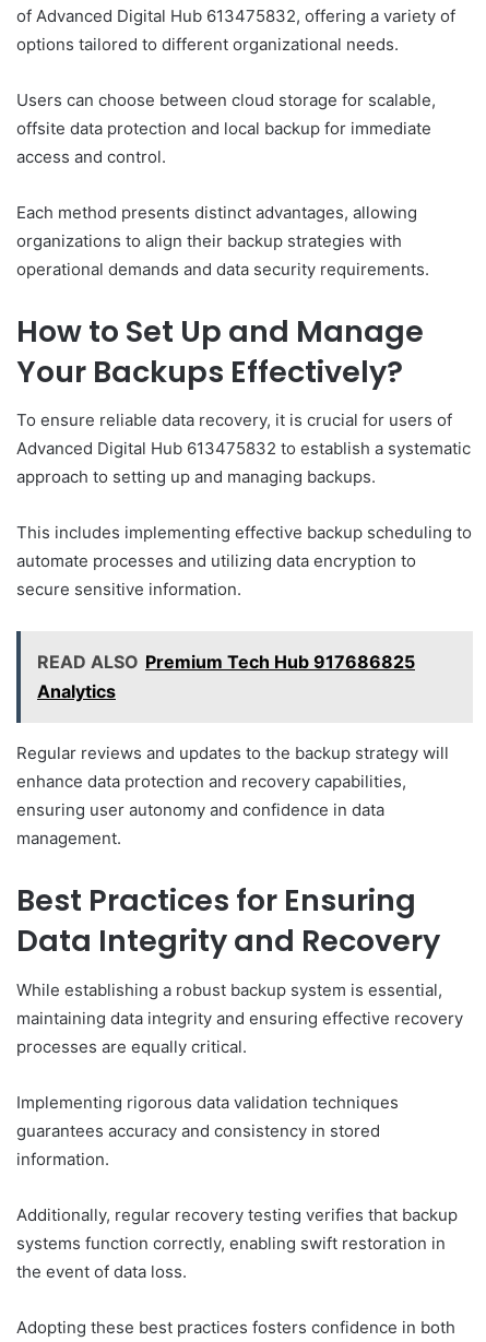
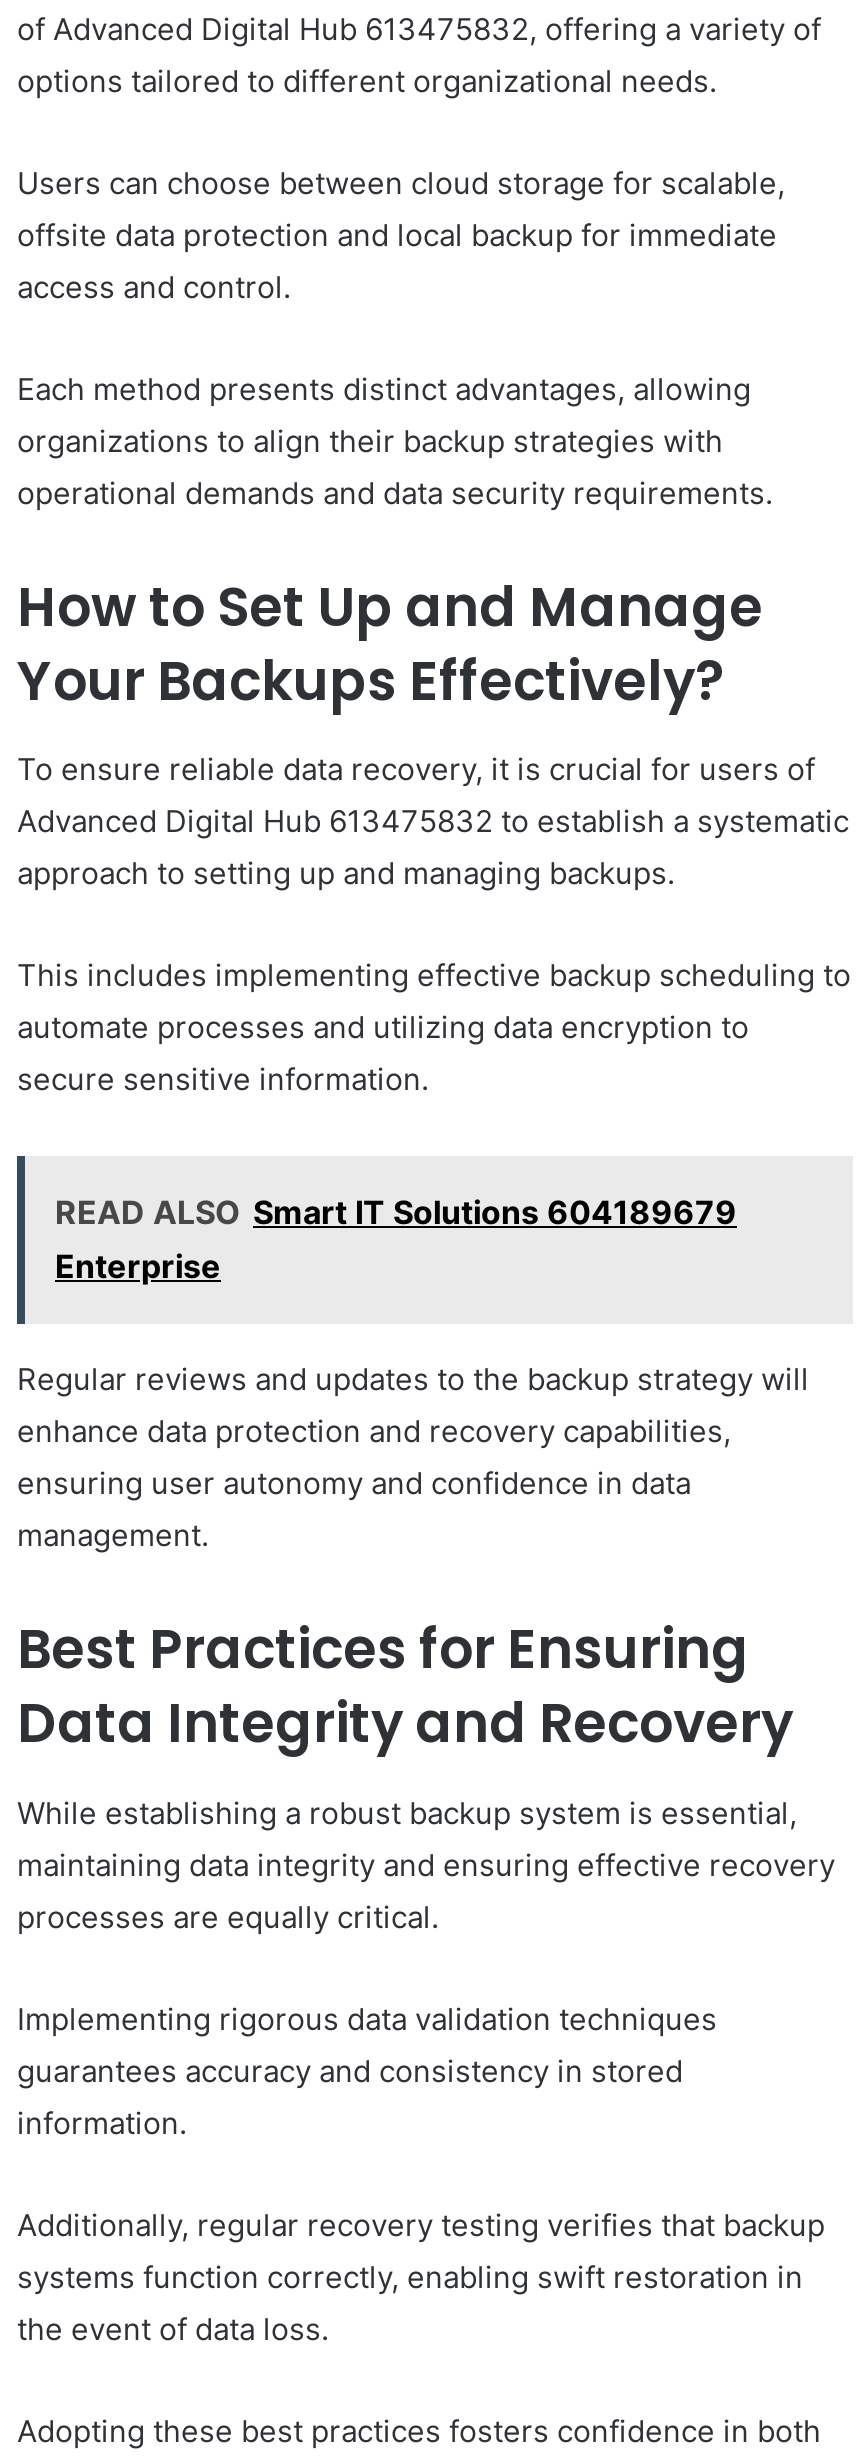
[37,651,415,702] READ ALSO Premium Tech Hub 917686825 | Analytics -> [55,1192,737,1286] READ ALSO Smart IT Solutions 604189679 | Enterprise

